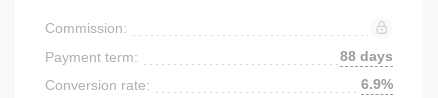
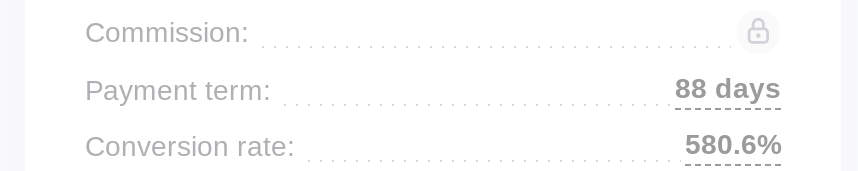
[361,76,393,92] 6.9% -> [685,128,781,160] 580.6%

